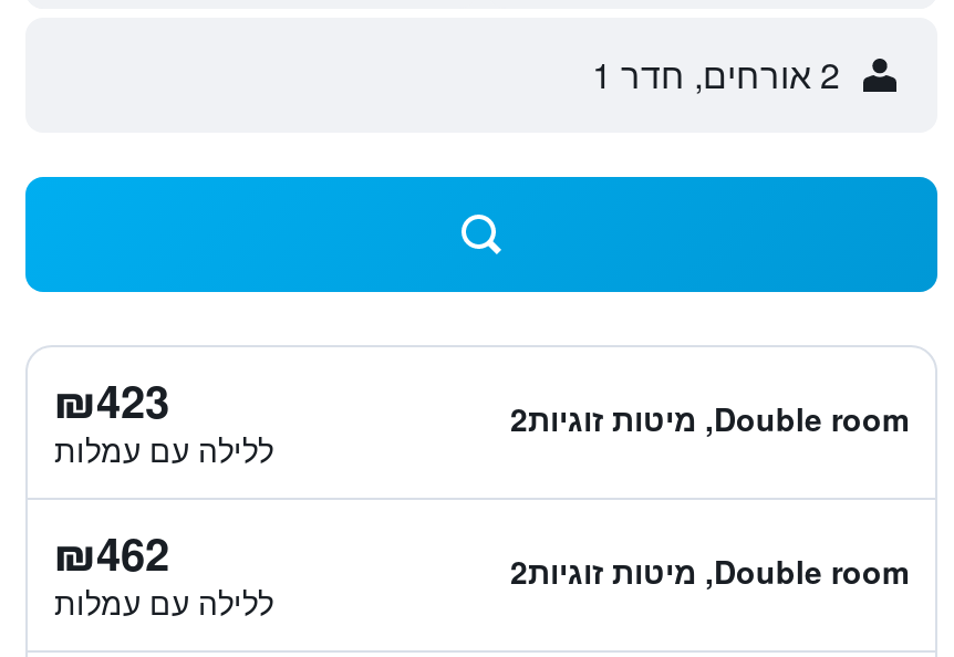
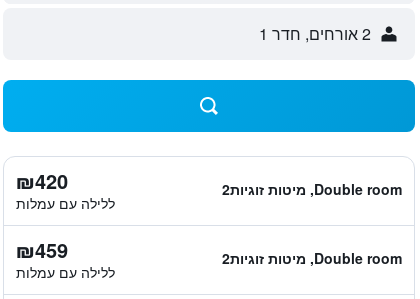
[54,367,169,431] ₪423 -> [16,166,68,195] ₪420
[54,520,169,584] ₪462 -> [16,235,68,264] ₪459

